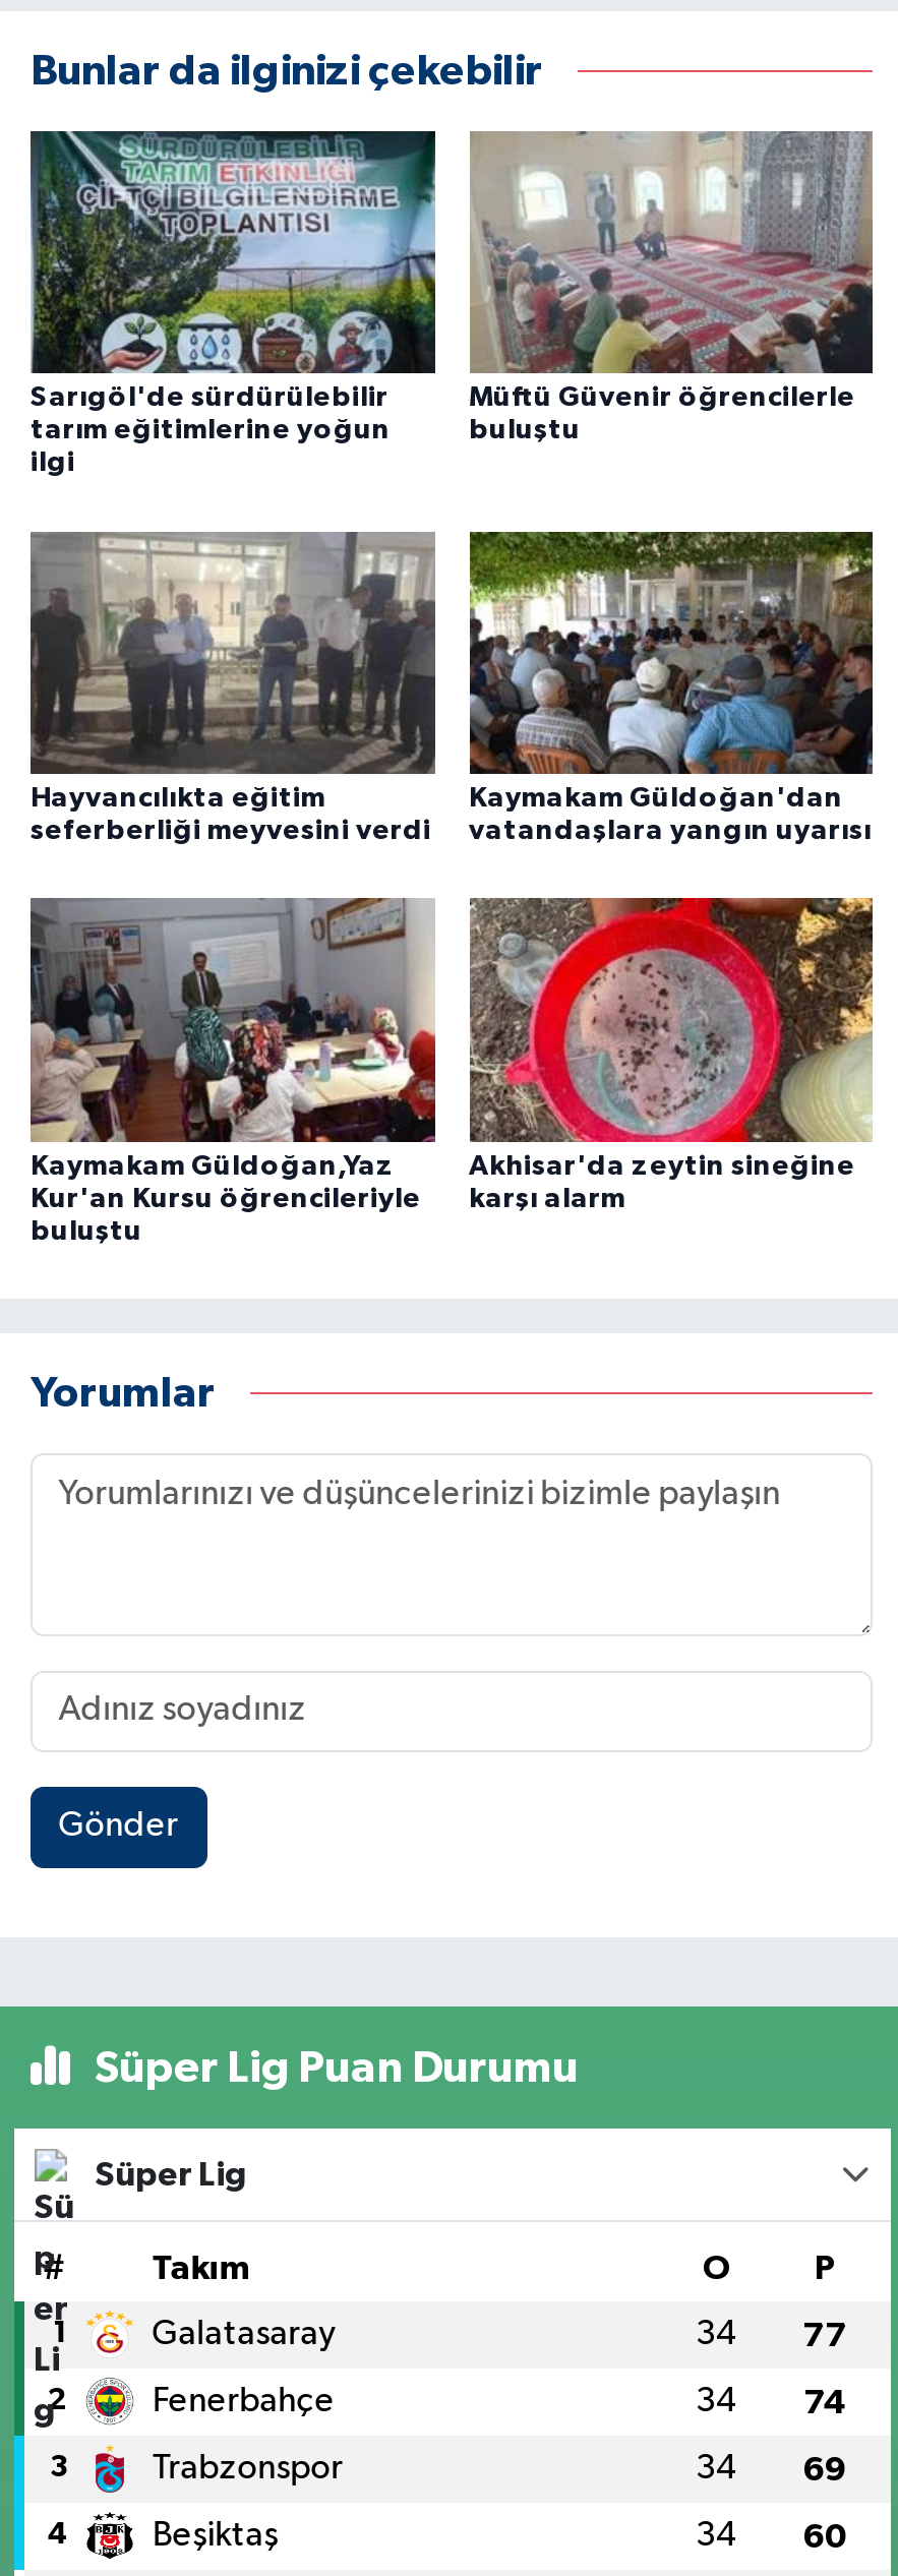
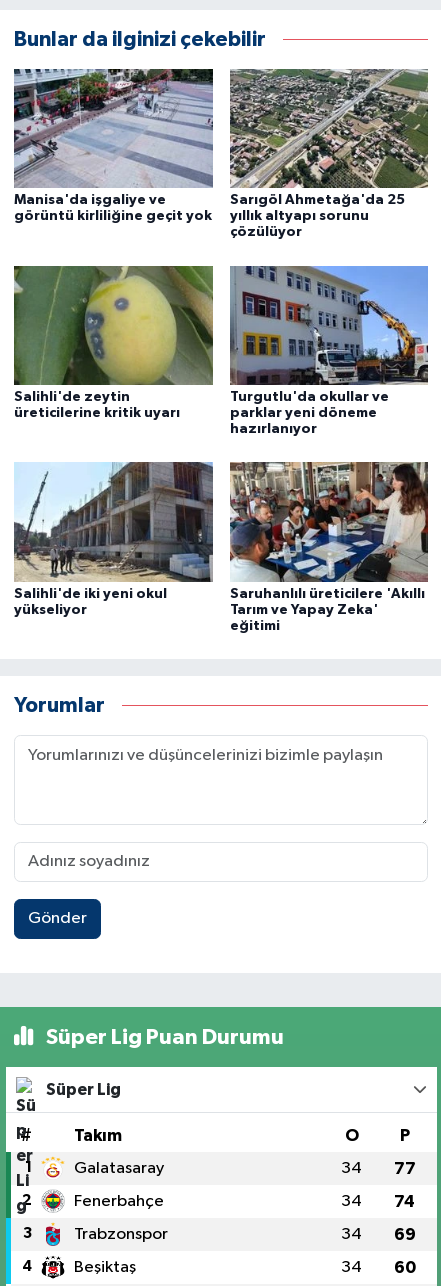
[31,129,437,477] [image] | Sarıgöl'de sürdürülebilir | tarım eğitimlerine yoğun | ilgi -> [13,68,214,223] [image] | Manisa'da işgaliye ve | görüntü kirliliğine geçit yok
[469,131,875,445] [image] | Müftü Güvenir öğrencilerle | buluştu -> [229,69,429,239] [image] | Sarıgöl Ahmetağa'da 25 | yıllık altyapı sorunu | çözülüyor
[31,532,435,845] [image] | Hayvancılıkta eğitim | seferberliği meyvesini verdi -> [14,265,213,420] [image] | Salihli'de zeytin | üreticilerine kritik uyarı
[468,530,875,845] [image] | Kaymakam Güldoğan'dan | vatandaşlara yangın uyarısı -> [229,265,429,436] [image] | Turgutlu'da okullar ve | parklar yeni döneme | hazırlanıyor
[28,896,437,1245] [image] | Kaymakam Güldoğan,Yaz | Kur'an Kursu öğrencileriyle | buluştu -> [14,462,214,617] [image] | Salihli'de iki yeni okul | yükseliyor
[469,896,875,1213] [image] | Akhisar'da zeytin sineğine | karşı alarm -> [229,461,429,633] [image] | Saruhanlılı üreticilere 'Akıllı | Tarım ve Yapay Zeka' | eğitimi

